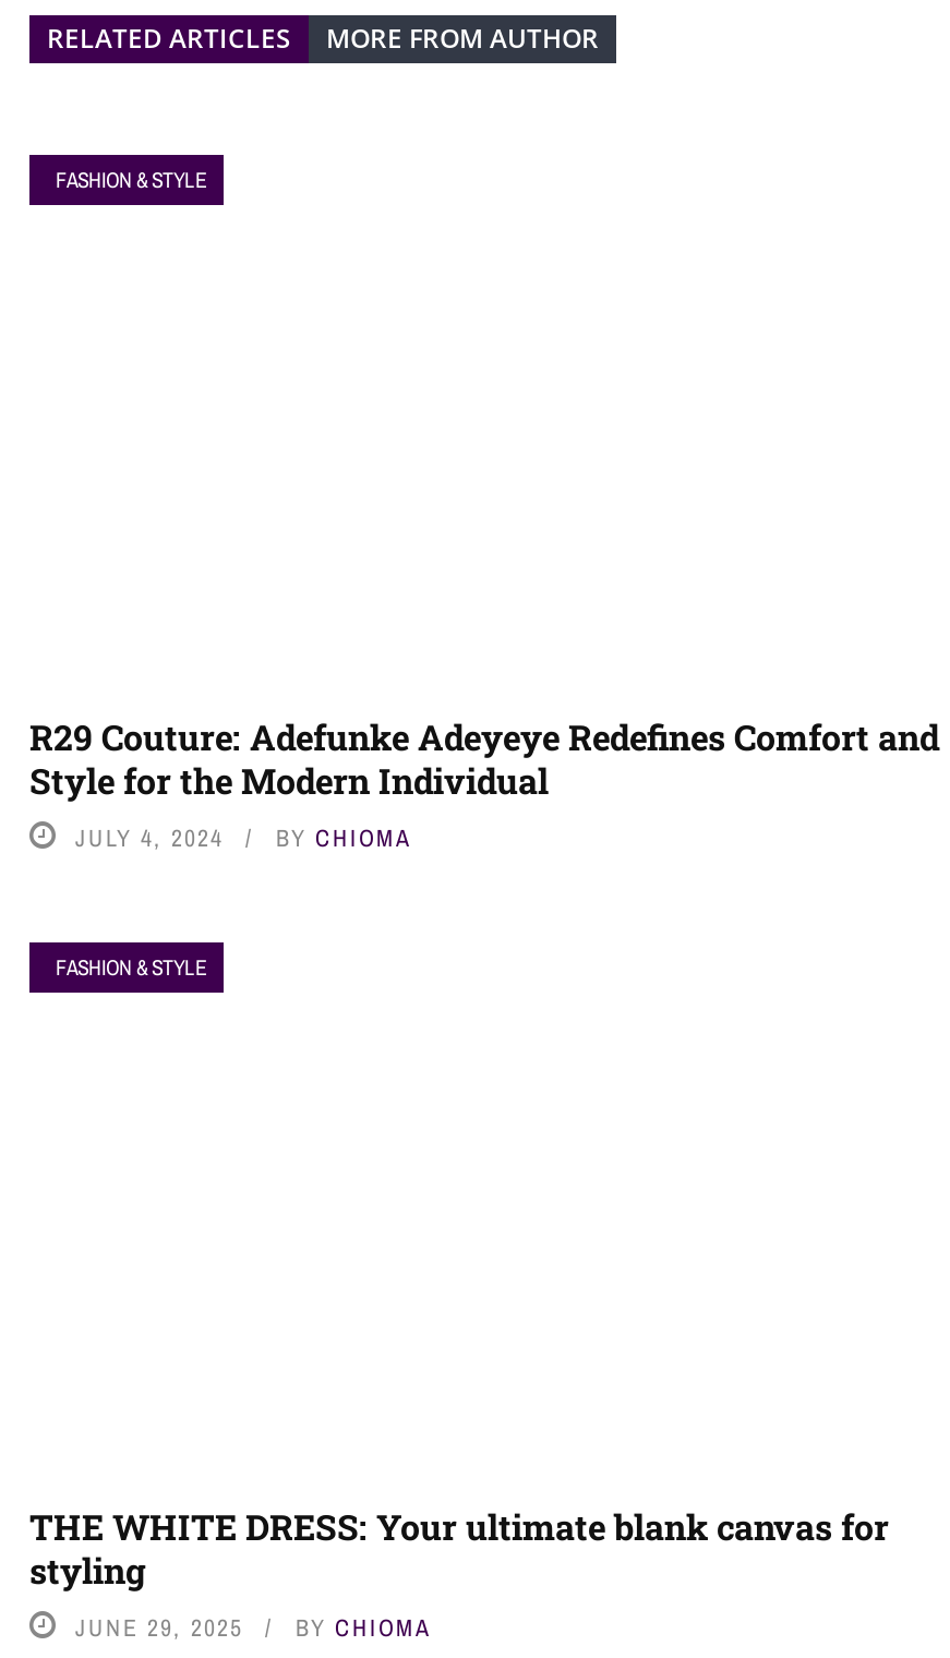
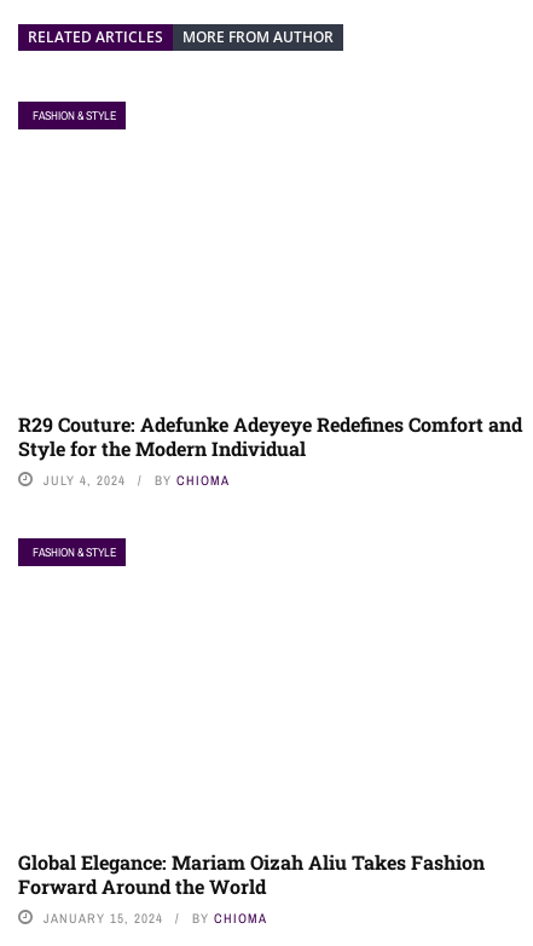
[29,1502,889,1642] THE WHITE DRESS: Your ultimate blank canvas for | styling | JUNE 29, 2025 -> [18,849,485,926] Global Elegance: Mariam Oizah Aliu Takes Fashion | Forward Around the World | JANUARY 15, 2024

